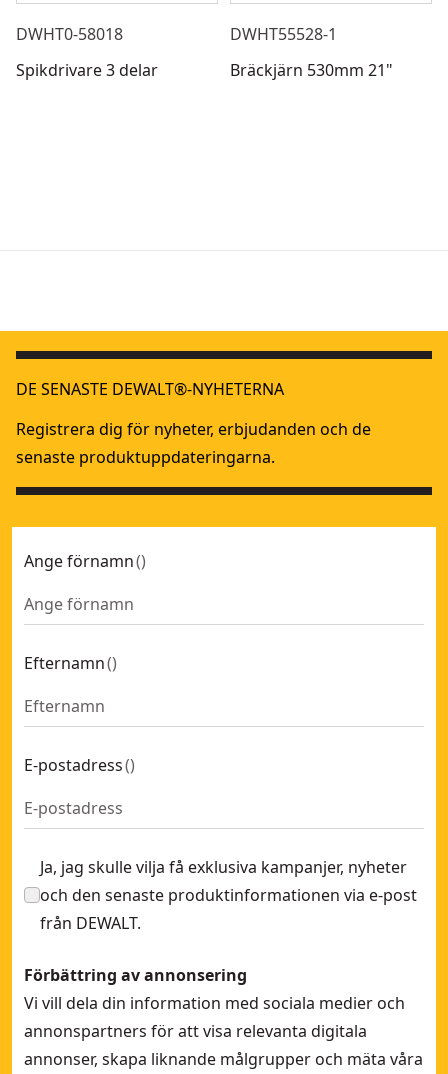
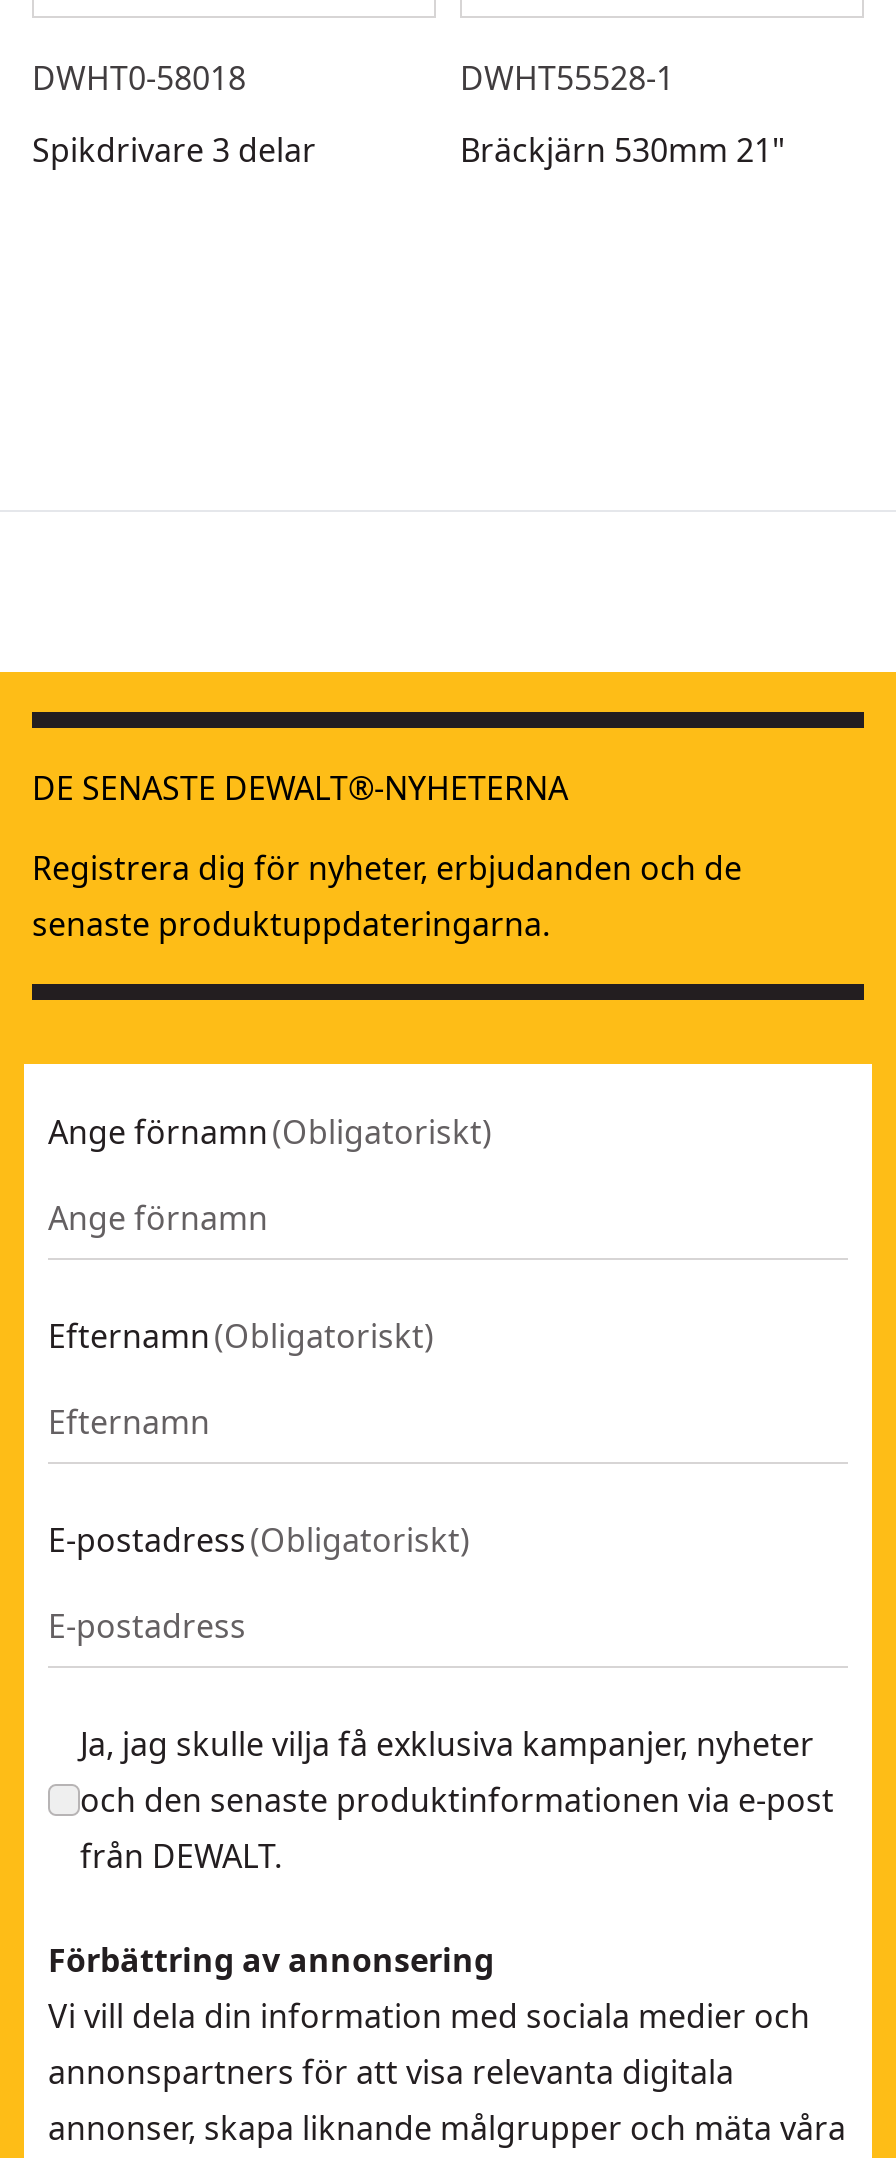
[24,550,146,572] Ange förnamn () -> [48,1110,492,1154] Ange förnamn (Obligatoriskt)
[24,652,117,674] Efternamn () -> [48,1314,434,1358] Efternamn (Obligatoriskt)
[24,754,135,776] E-postadress () -> [48,1518,470,1562] E-postadress (Obligatoriskt)

